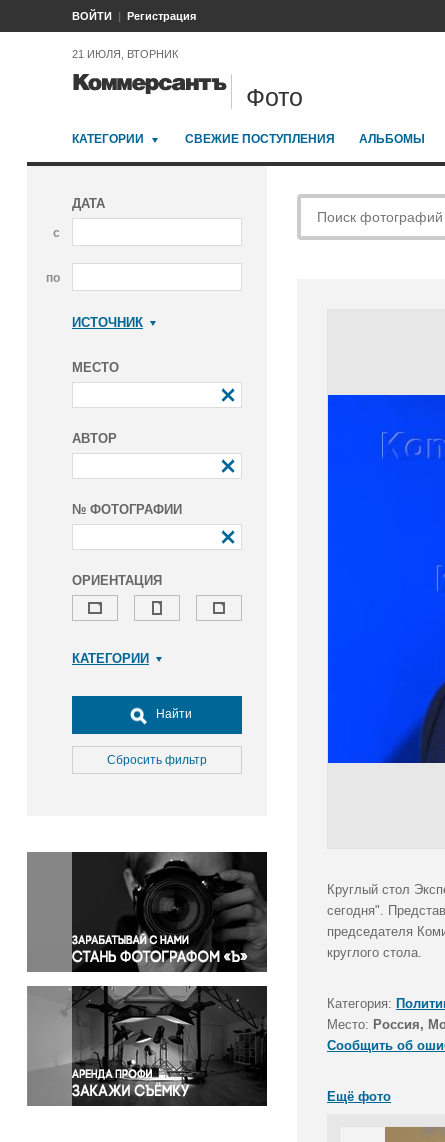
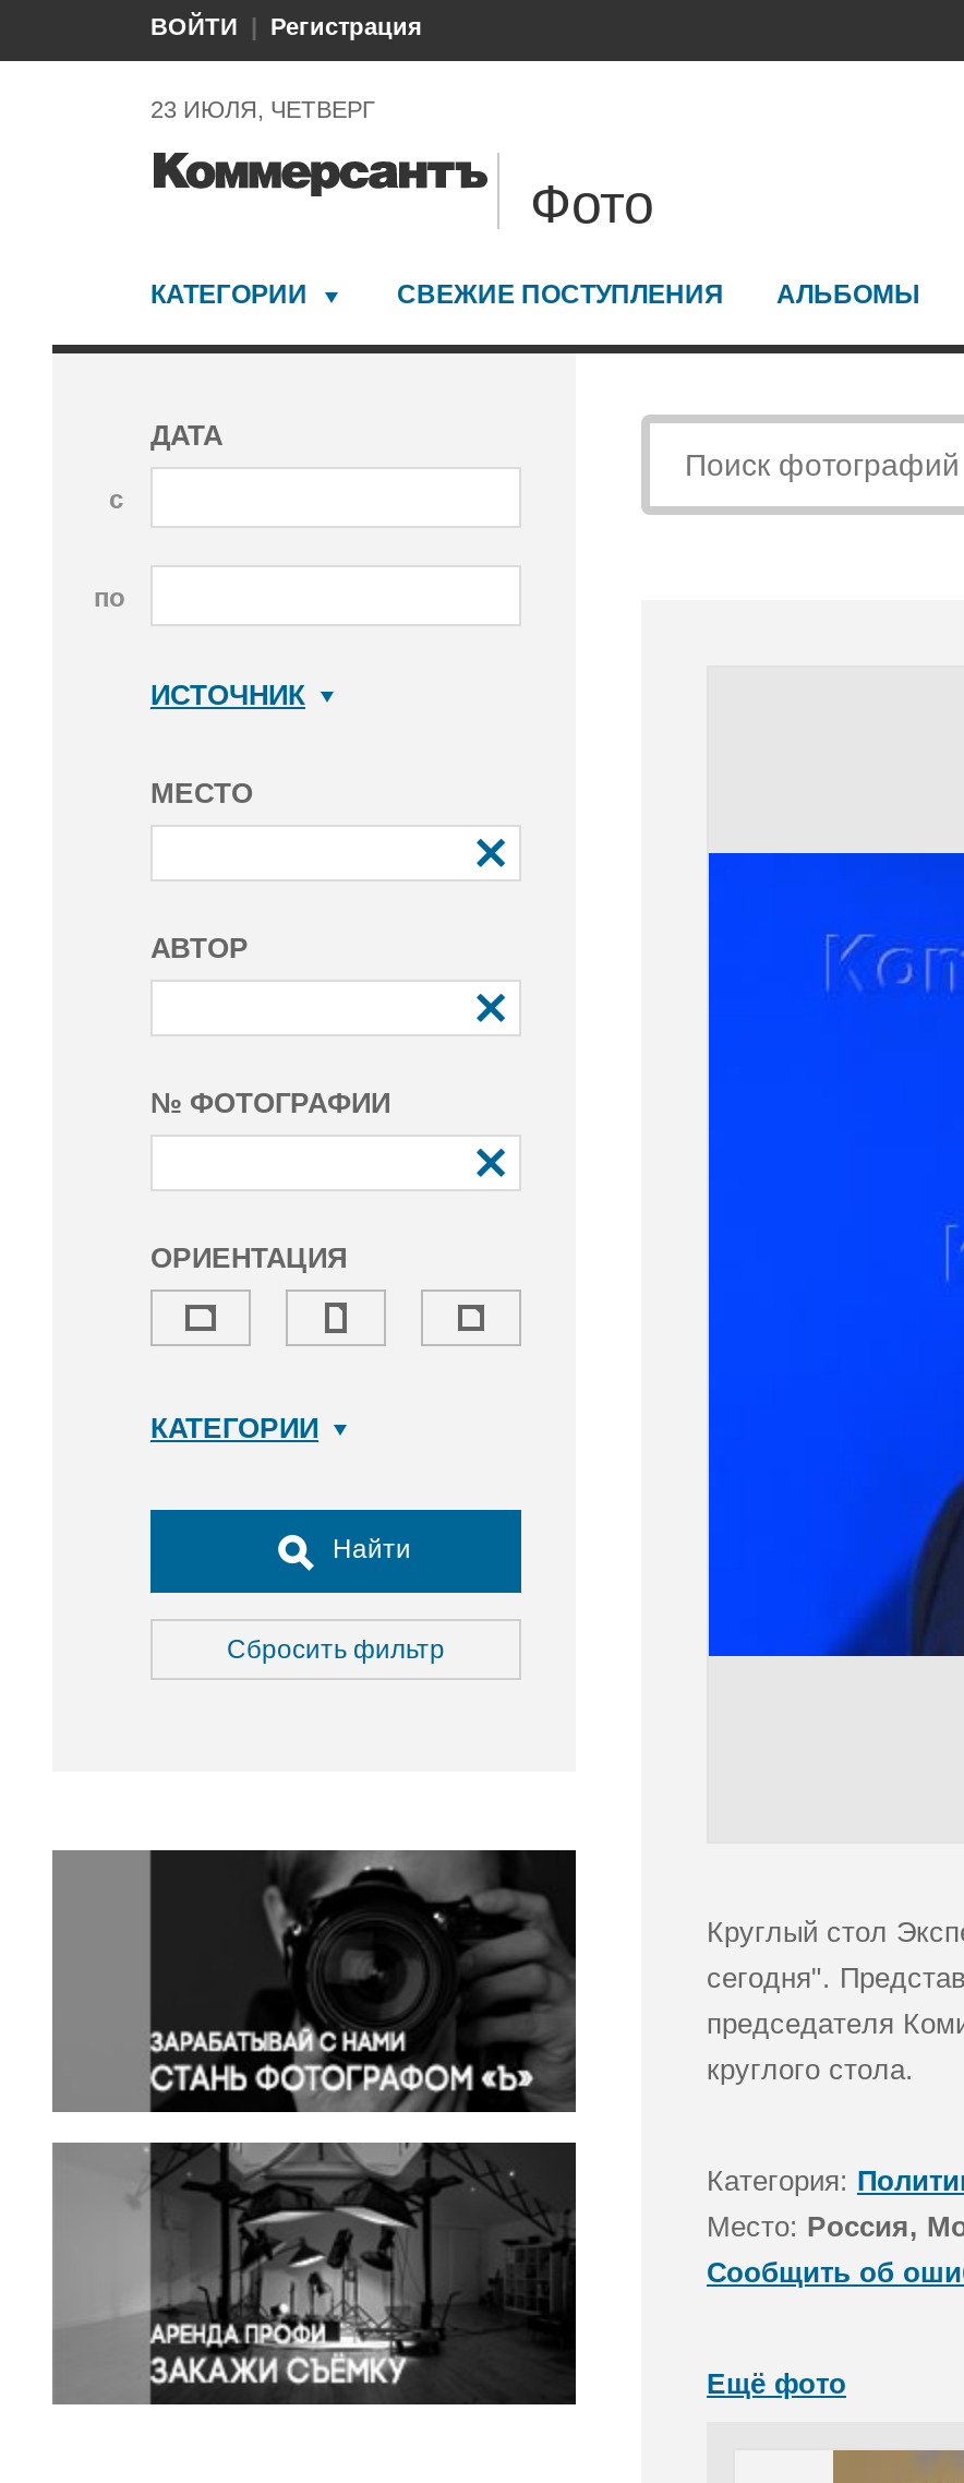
[72,48,178,60] 21 ИЮЛЯ, ВТОРНИК -> [150,96,375,122] 23 ИЮЛЯ, ЧЕТВЕРГ

